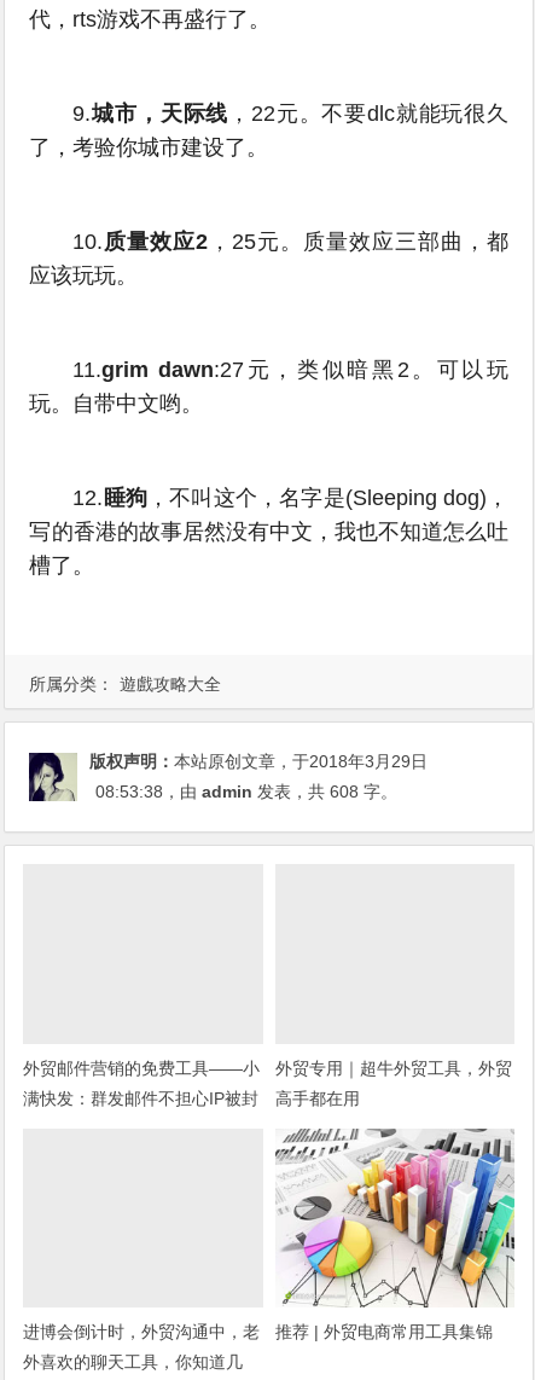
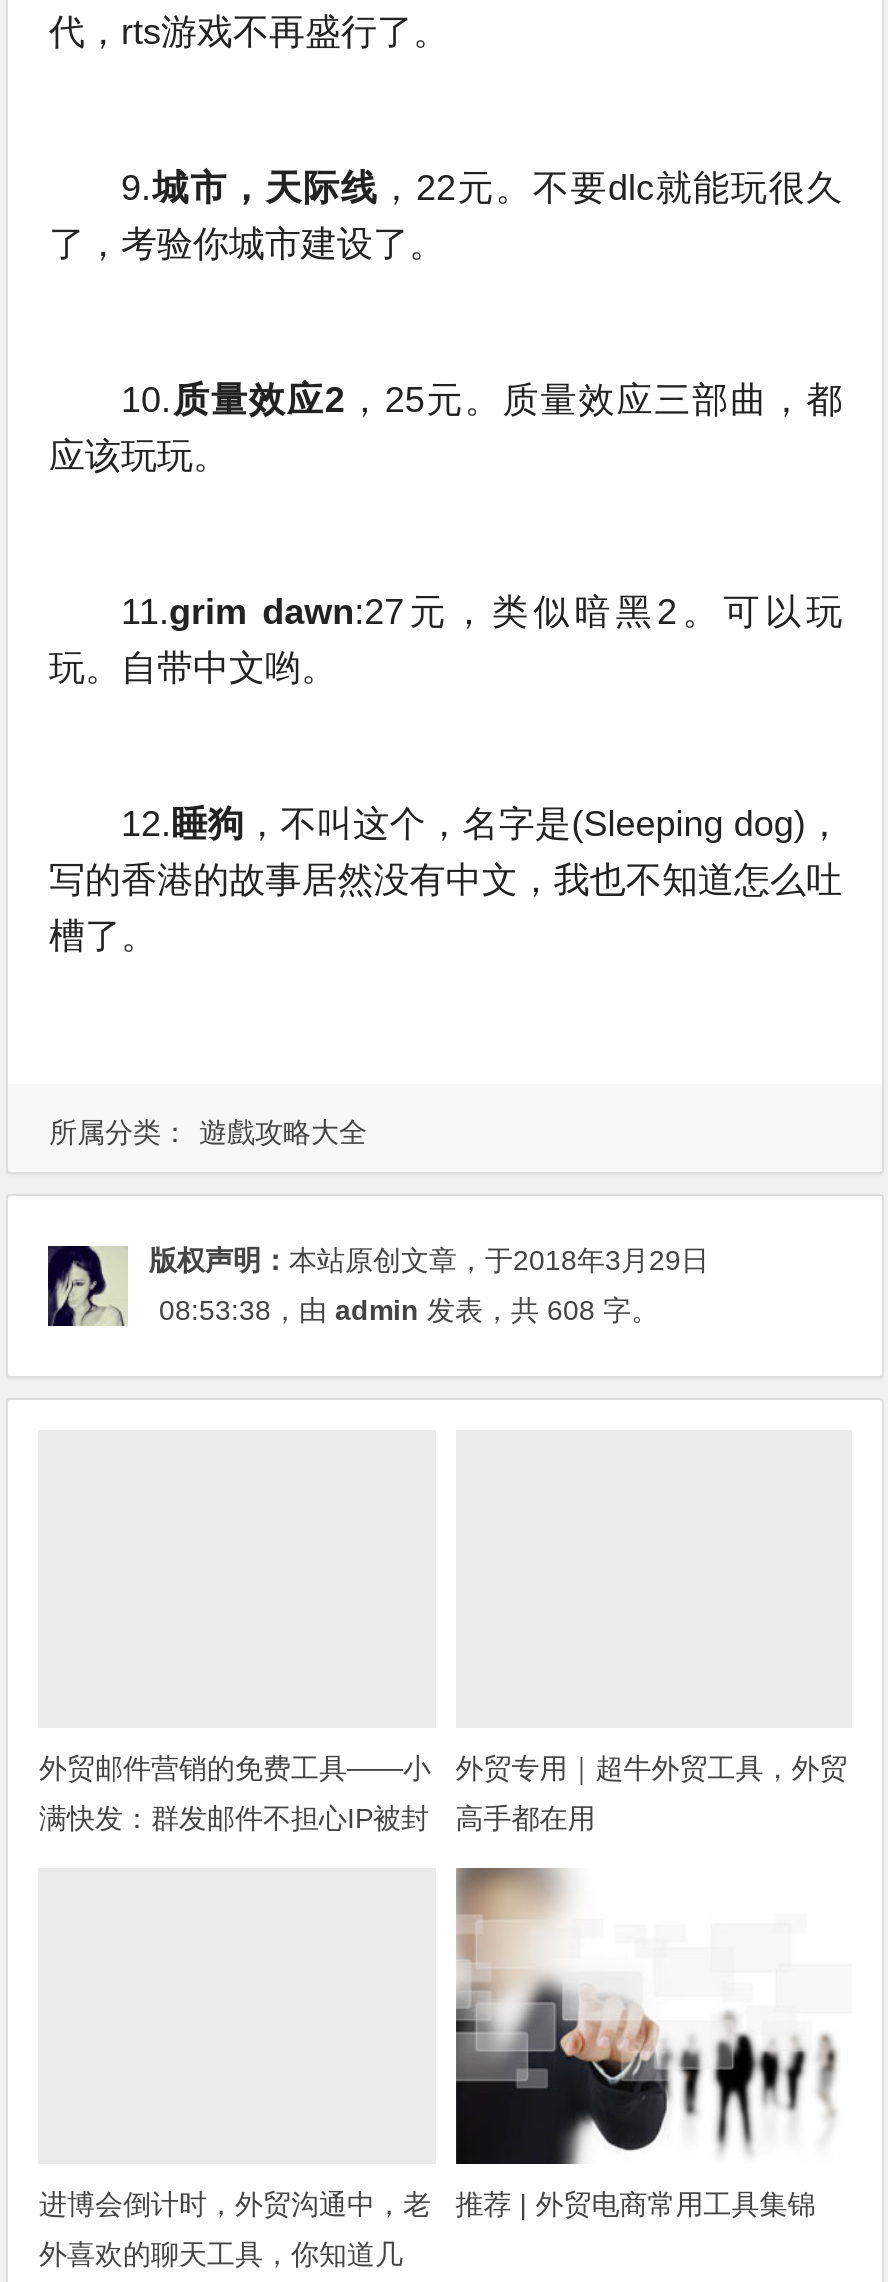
[274,1127,516,1309] [image] -> [454,1866,852,2166] [image]

